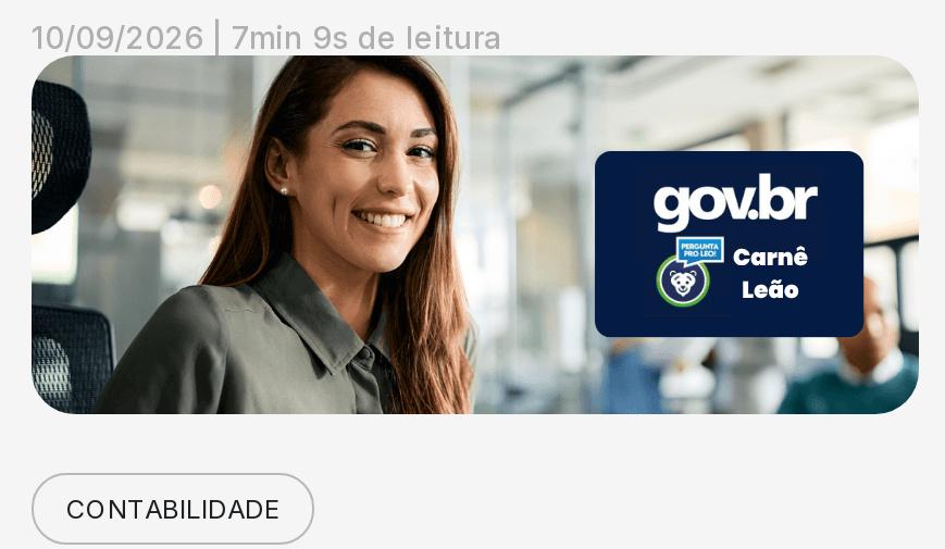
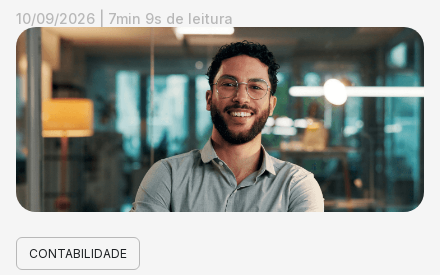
[32,55,921,419] [image] -> [15,26,425,213] [image]

